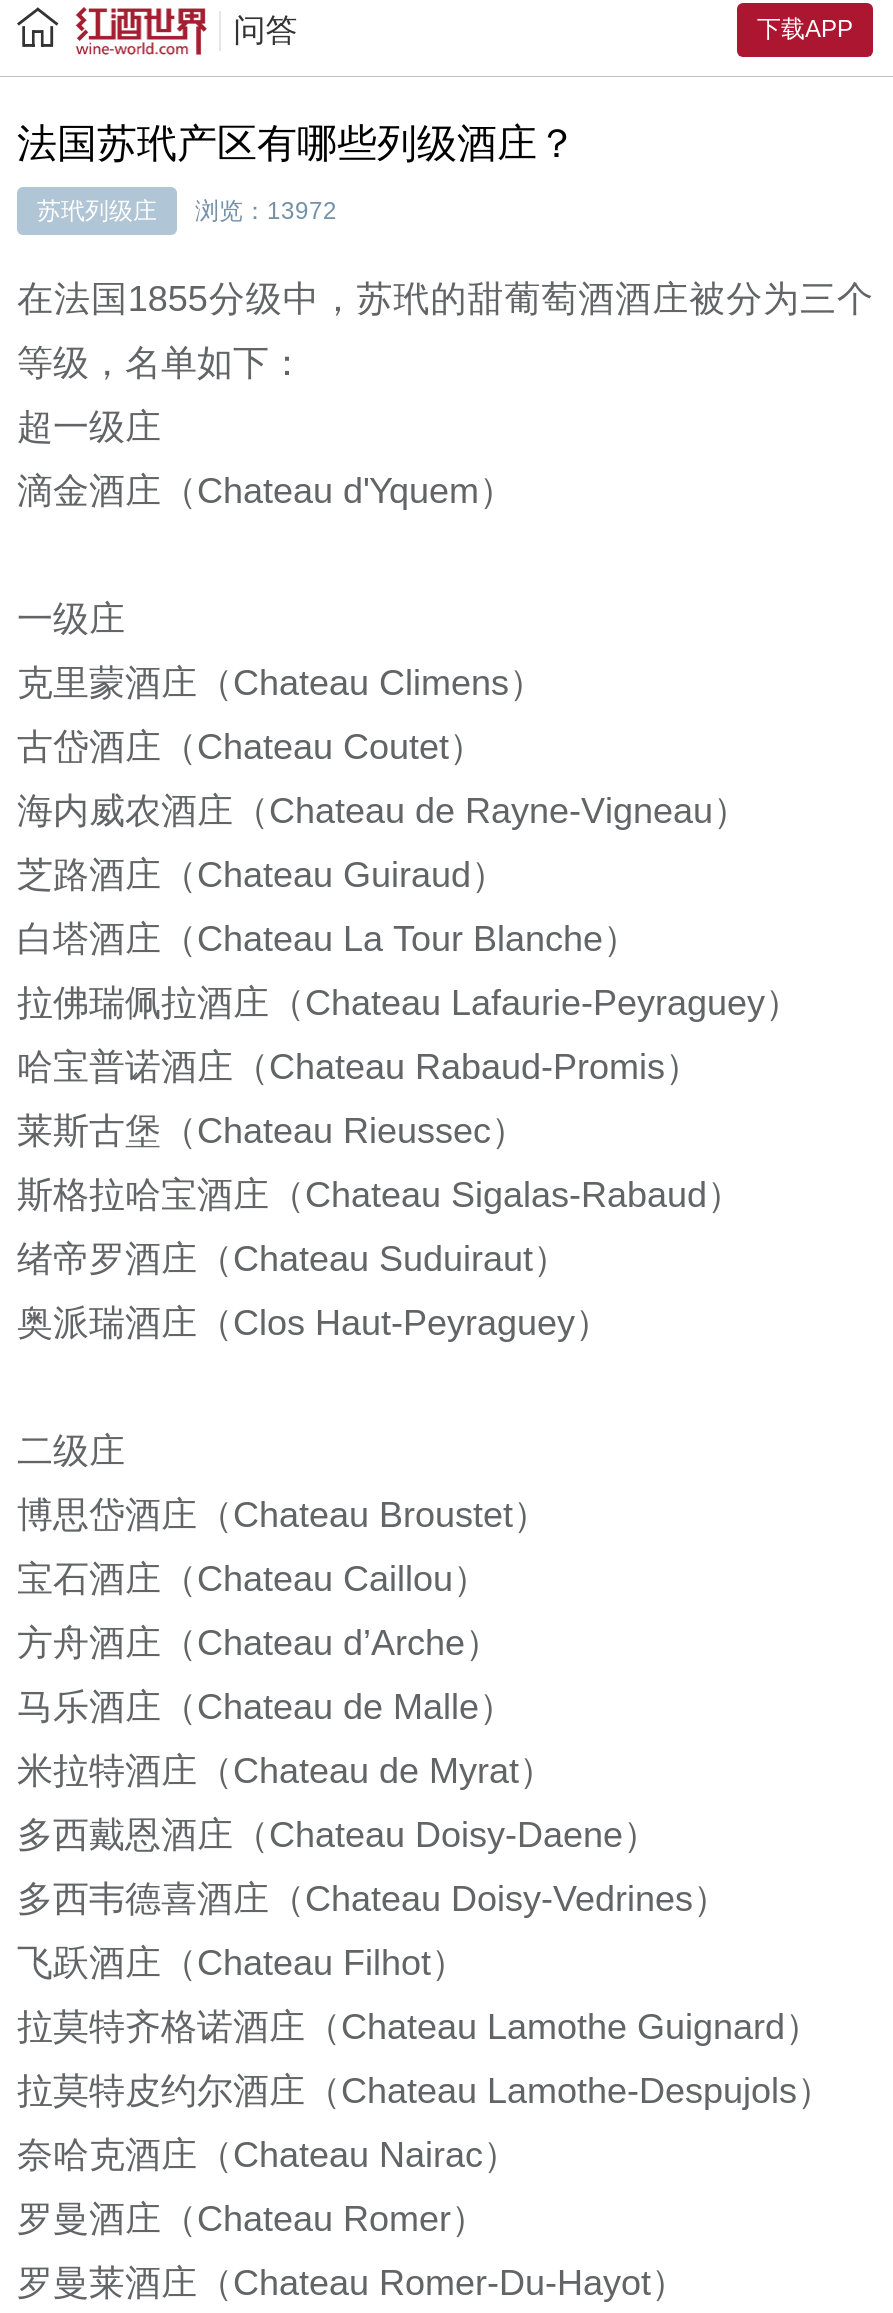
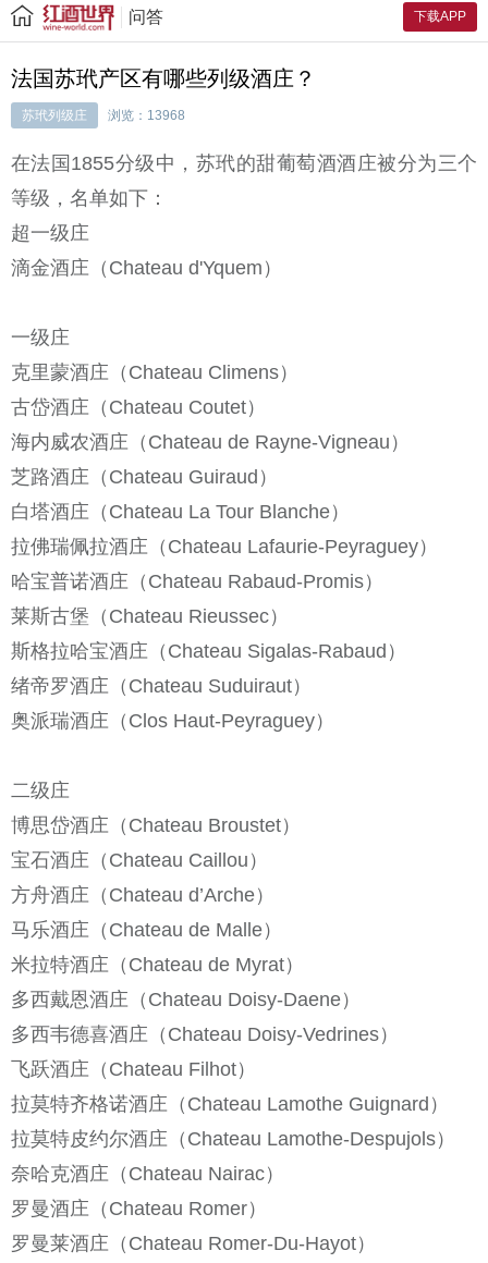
[37,197,337,225] 苏玳列级庄 浏览：13972 -> [22,108,185,123] 苏玳列级庄 浏览：13968

